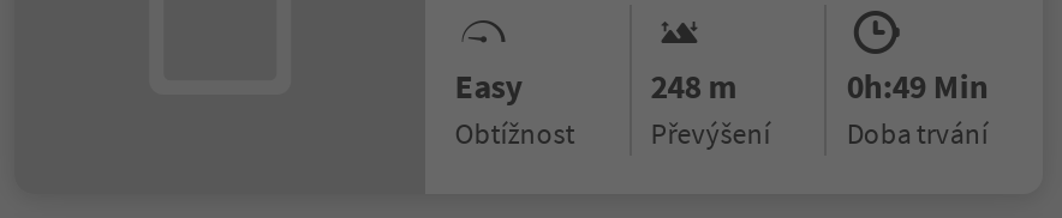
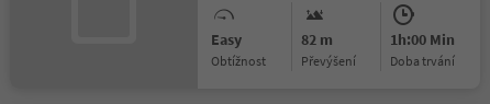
[651,65,737,108] 248 m -> [301,30,333,49] 82 m
[847,65,988,108] 0h:49 Min -> [390,30,455,49] 1h:00 Min

